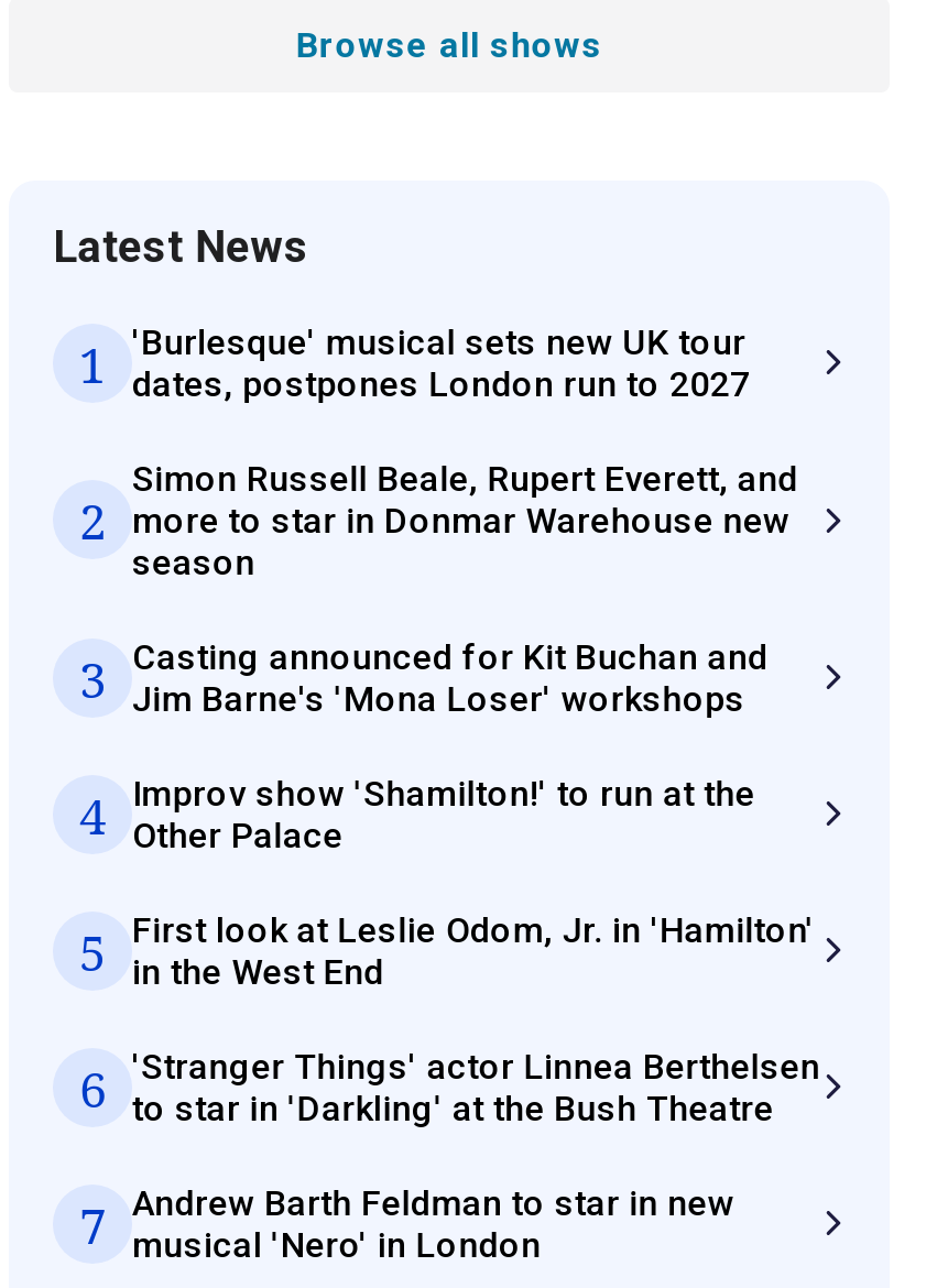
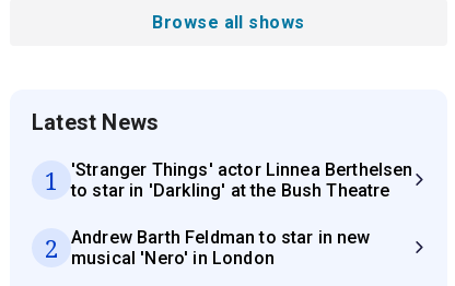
[79,321,750,553] 'Burlesque' musical sets new UK tour | dates, postpones London run to 2027 | 2 -> none
[79,458,815,1120] Simon Russell Beale, Rupert Everett, and | more to star in Donmar Warehouse new | season | 3 | Casting announced for Kit Buchan and | Jim Barne's 'Mona Loser' workshops | 4 | Improv show 'Shamilton!' to run at the | Other Palace | 5 | First look at Leslie Odom, Jr. in 'Hamilton' | in the West End | 6 -> none
[79,1182,735,1266] 7 Andrew Barth Feldman to star in new musical 'Nero' in London -> [45,227,370,268] 2 Andrew Barth Feldman to star in new musical 'Nero' in London

